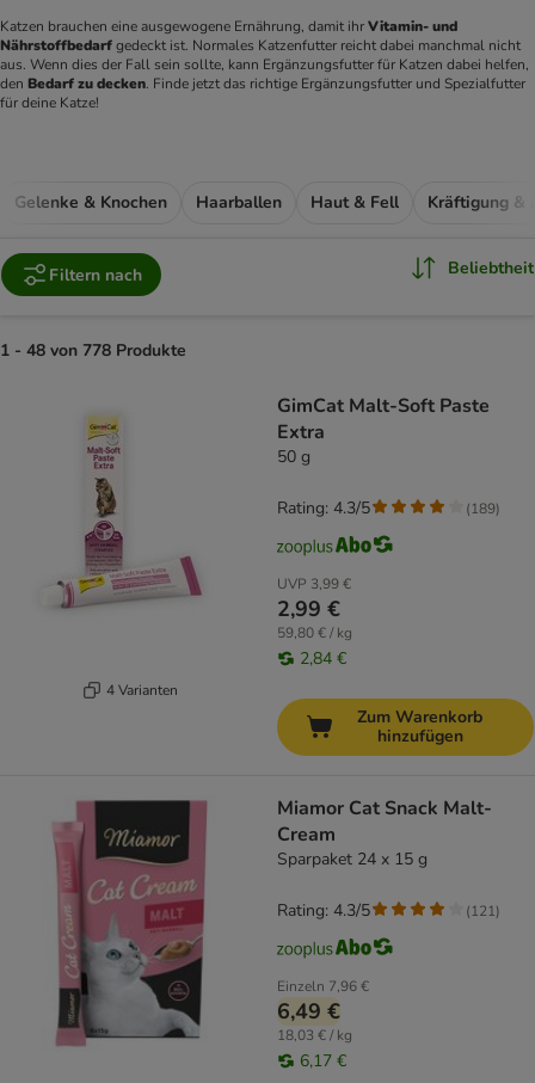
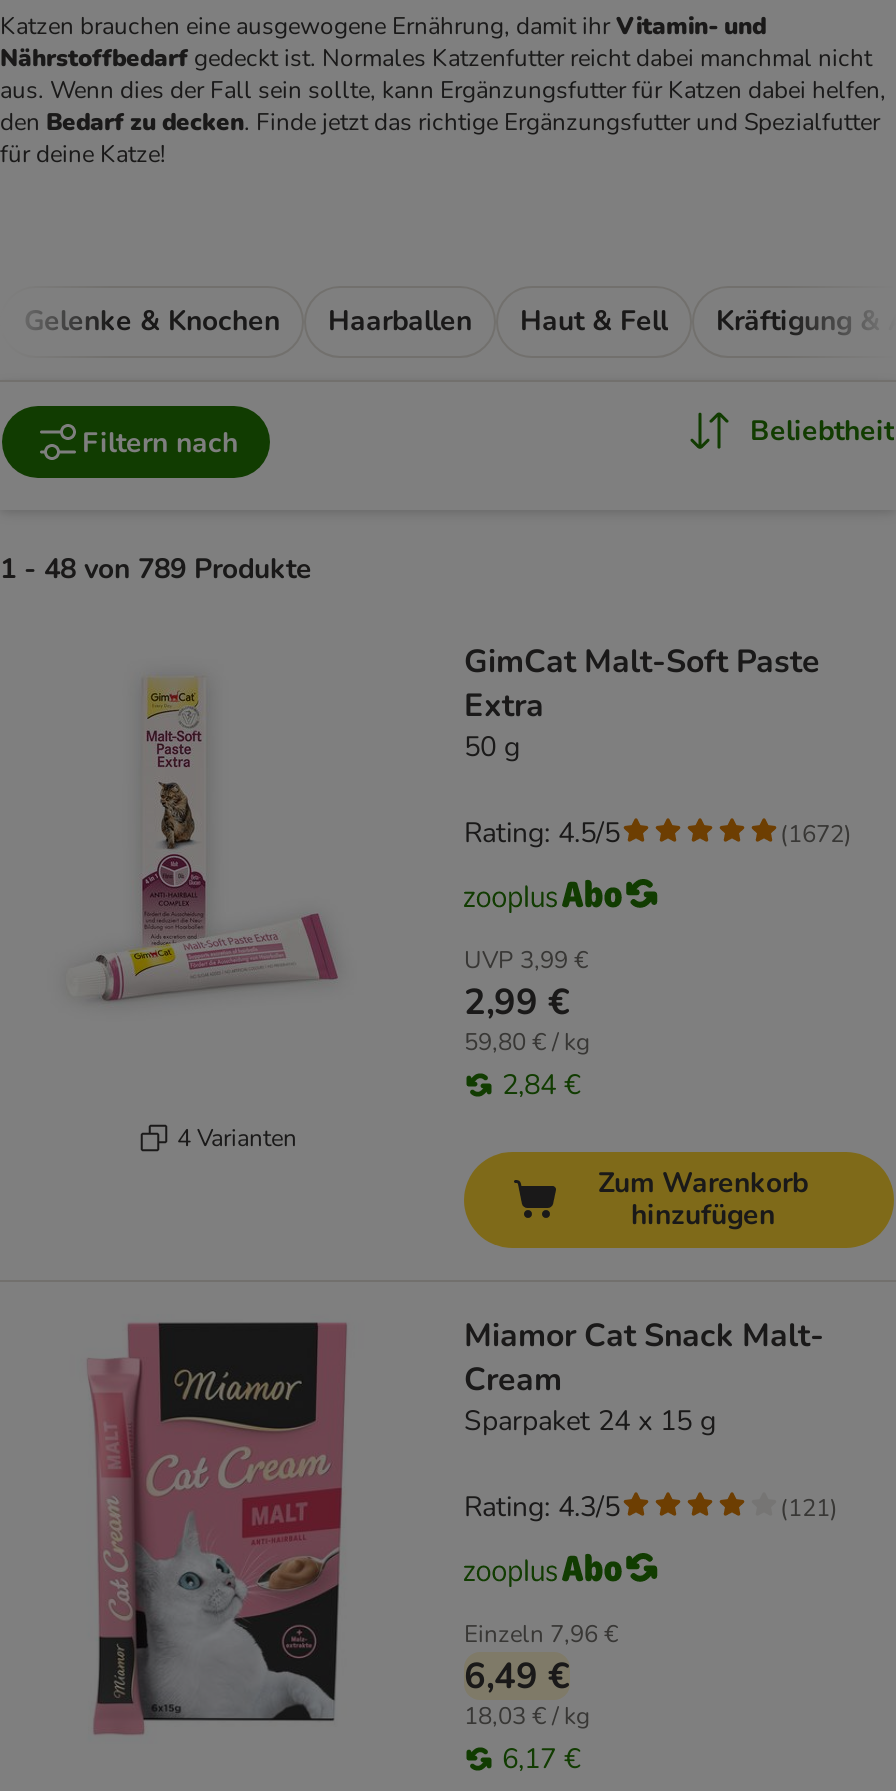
[0,339,186,362] 1 - 48 von 778 Produkte -> [0,550,312,588] 1 - 48 von 789 Produkte
[277,497,370,520] Rating: 4.3/5 -> [464,814,620,852] Rating: 4.5/5
[466,499,500,518] (189) -> [780,817,852,849] (1672)

